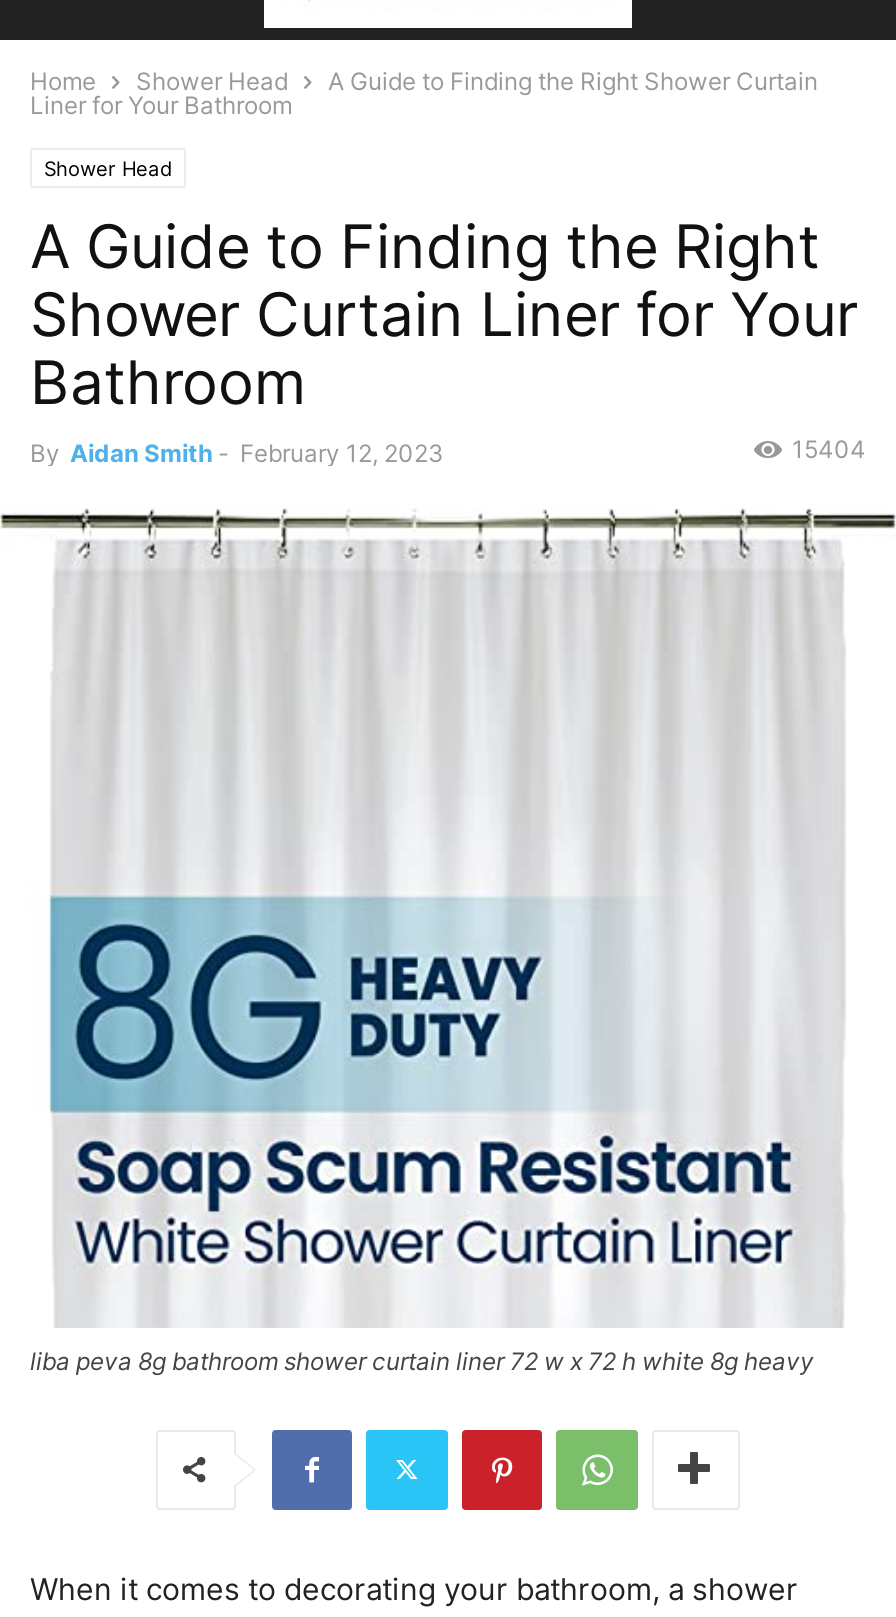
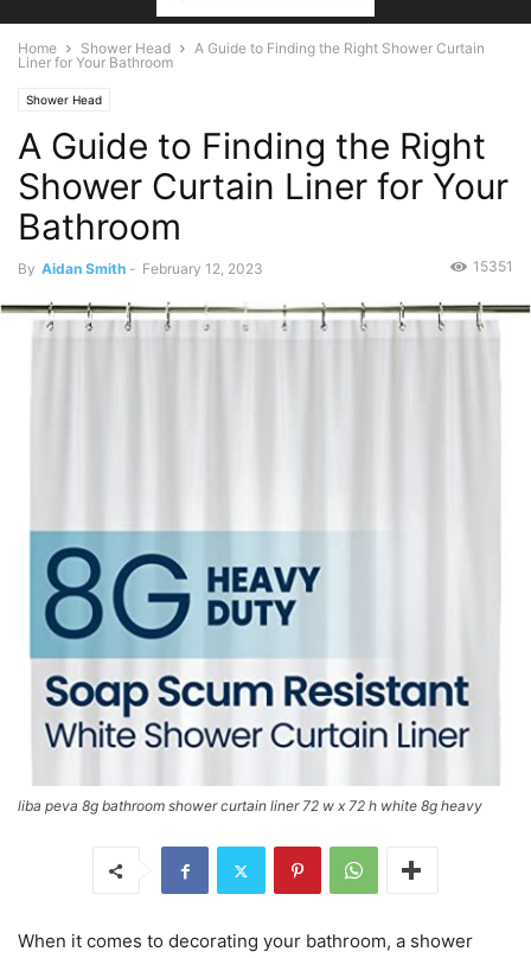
[792,434,866,464] 15404 -> [473,257,513,275] 15351

